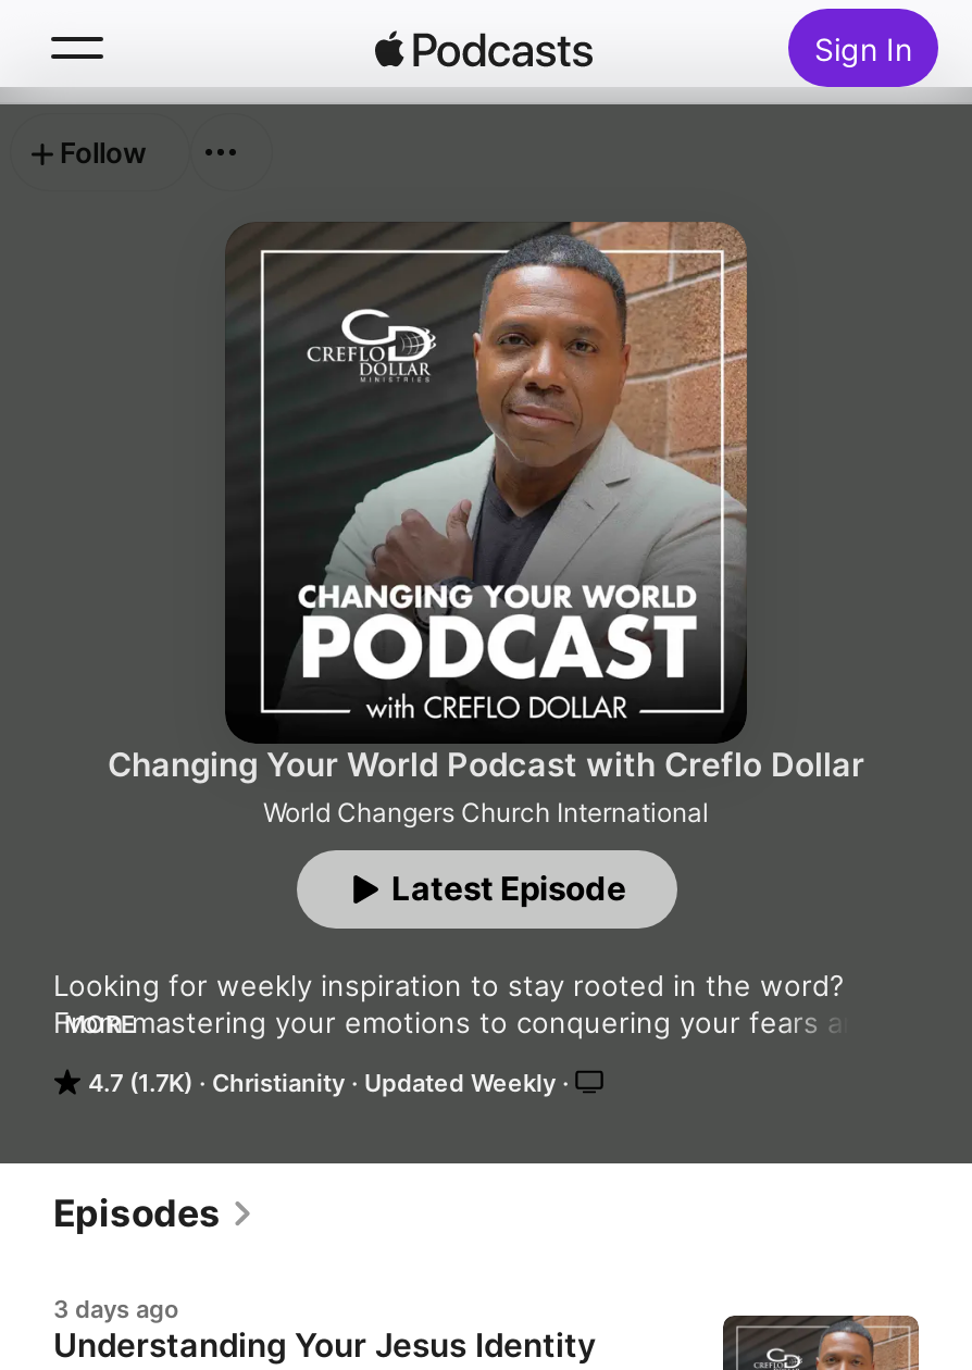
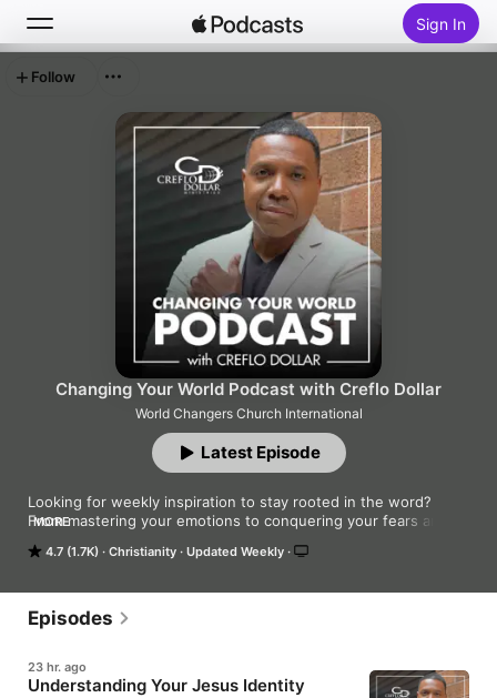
[53,1294,179,1324] 3 days ago -> [28,659,87,675] 23 hr. ago

